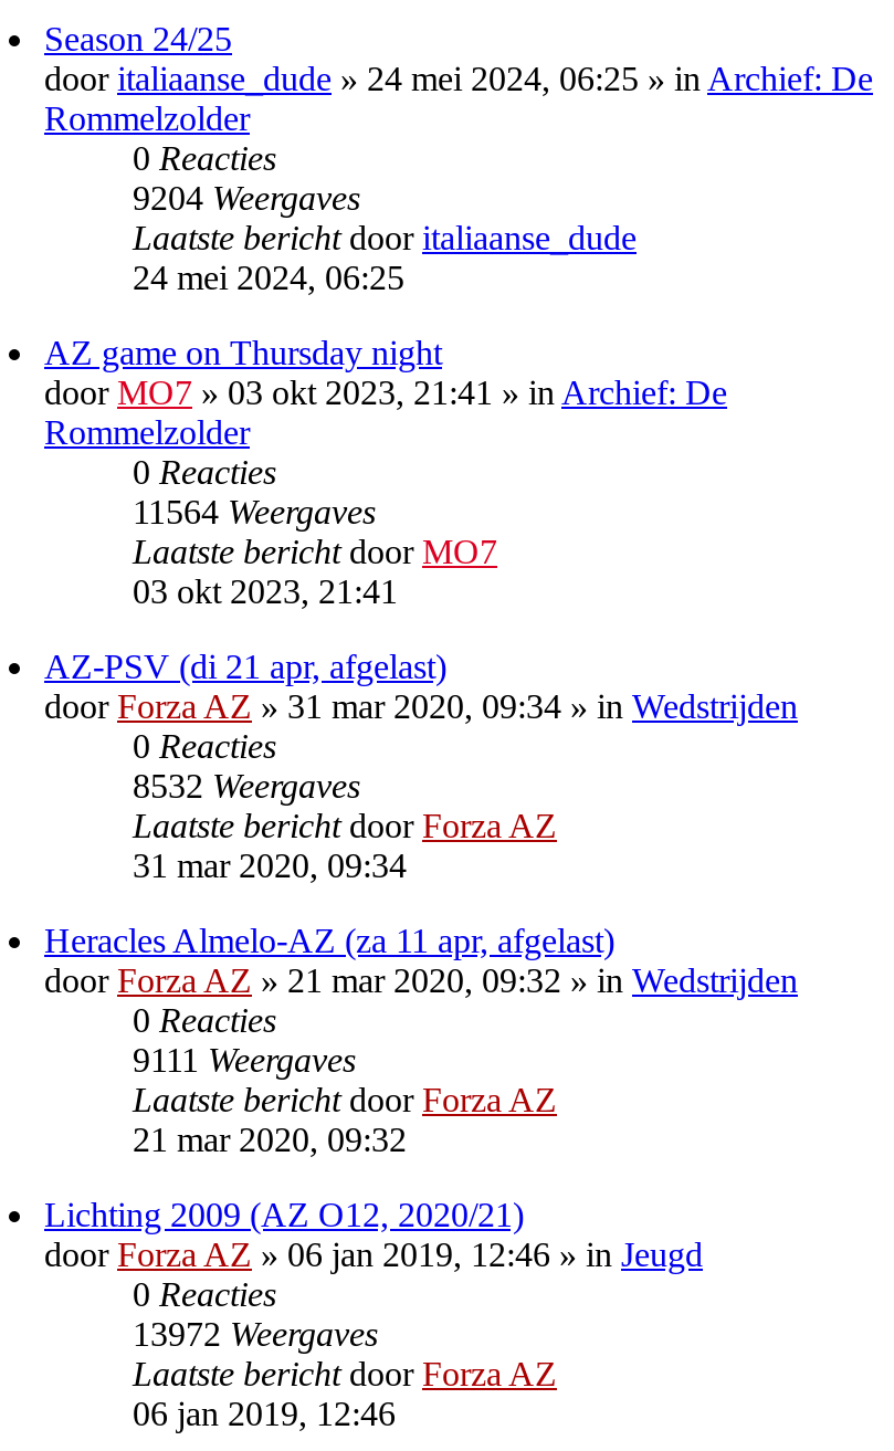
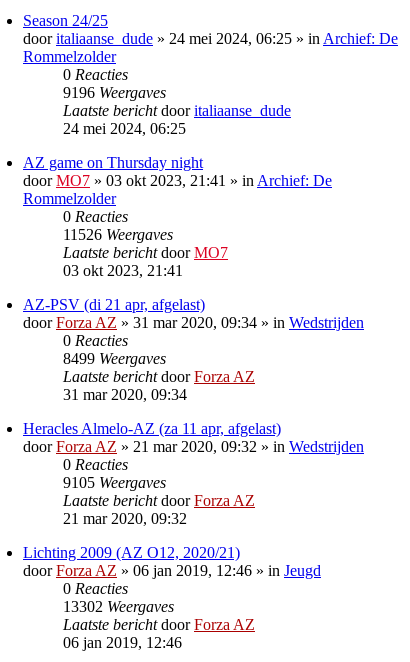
[133,179,360,216] 9204 Weergaves -> [63,84,166,101] 9196 Weergaves
[133,493,376,530] 11564 Weergaves -> [63,226,173,243] 11526 Weergaves
[133,767,360,804] 8532 Weergaves -> [63,350,166,367] 8499 Weergaves
[133,1041,356,1078] 9111 Weergaves -> [63,474,166,491] 9105 Weergaves
[133,1315,378,1352] 13972 Weergaves -> [63,598,174,615] 13302 Weergaves

